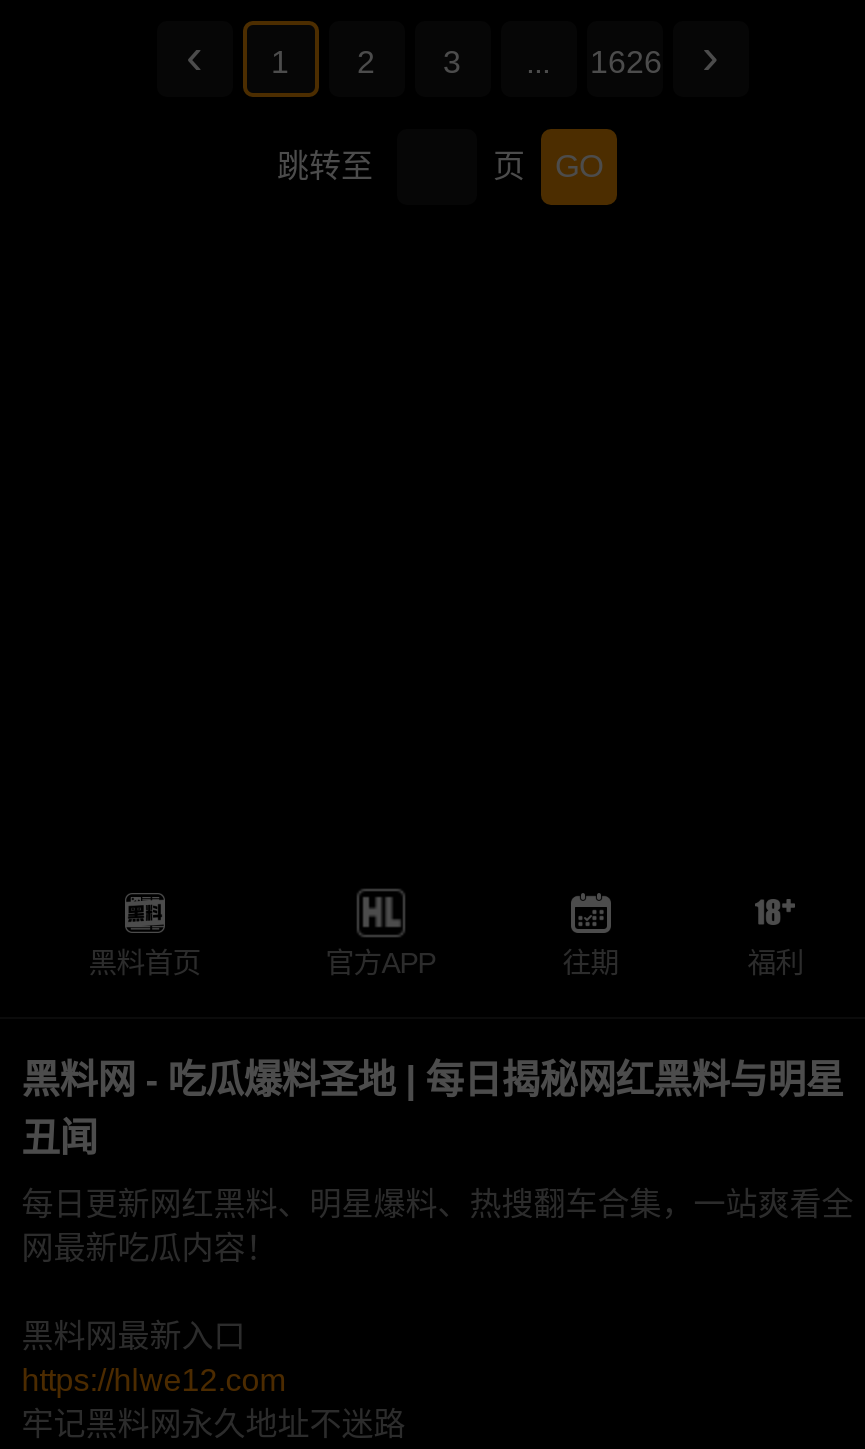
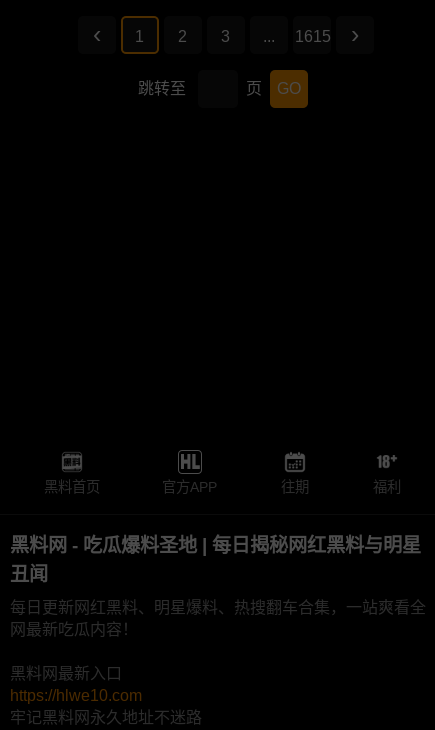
[590,45,662,79] 1626 -> [294,28,330,45] 1615
[21,1364,285,1398] https://hlwe12.com -> [10,687,142,704] https://hlwe10.com

